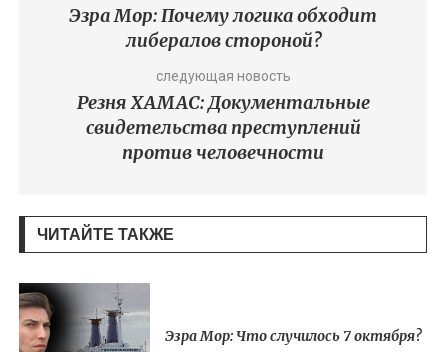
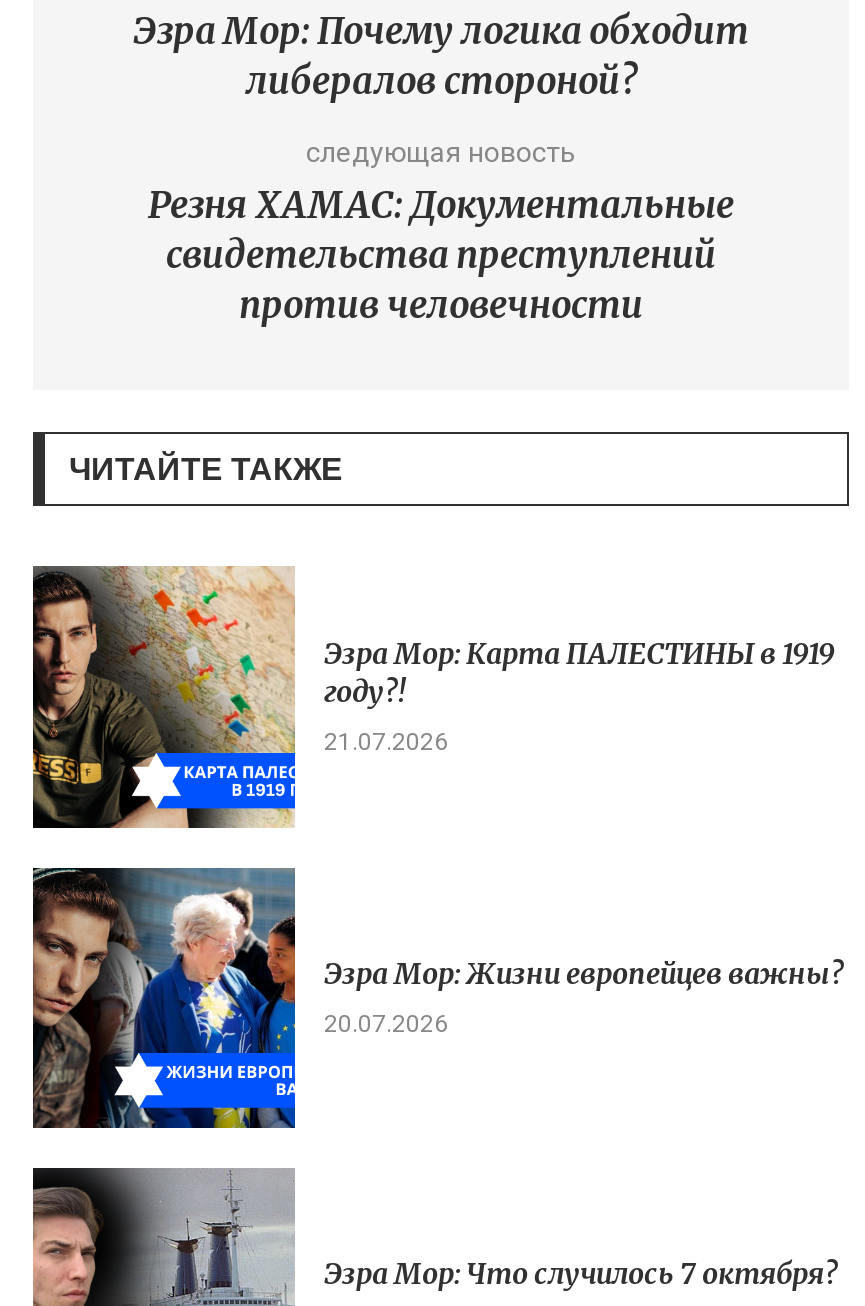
none -> [31,566,834,830] [image] | Эзра Мор: Карта ПАЛЕСТИНЫ в 1919 | году?! | 21.07.2026
none -> [31,866,844,1130] [image] | Эзра Мор: Жизни европейцев важны? | 20.07.2026

